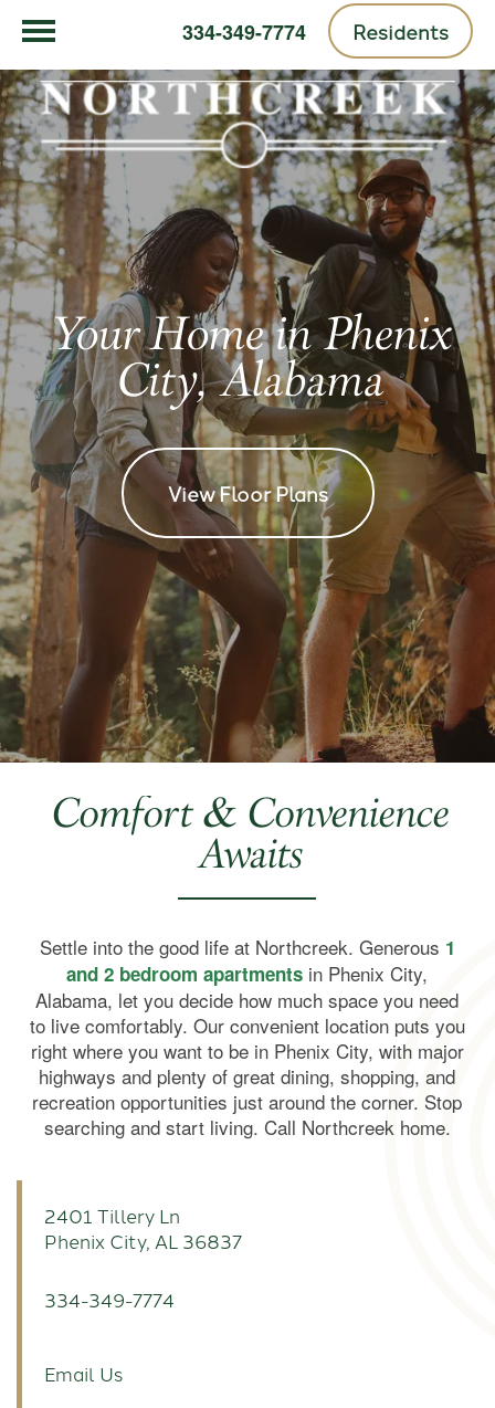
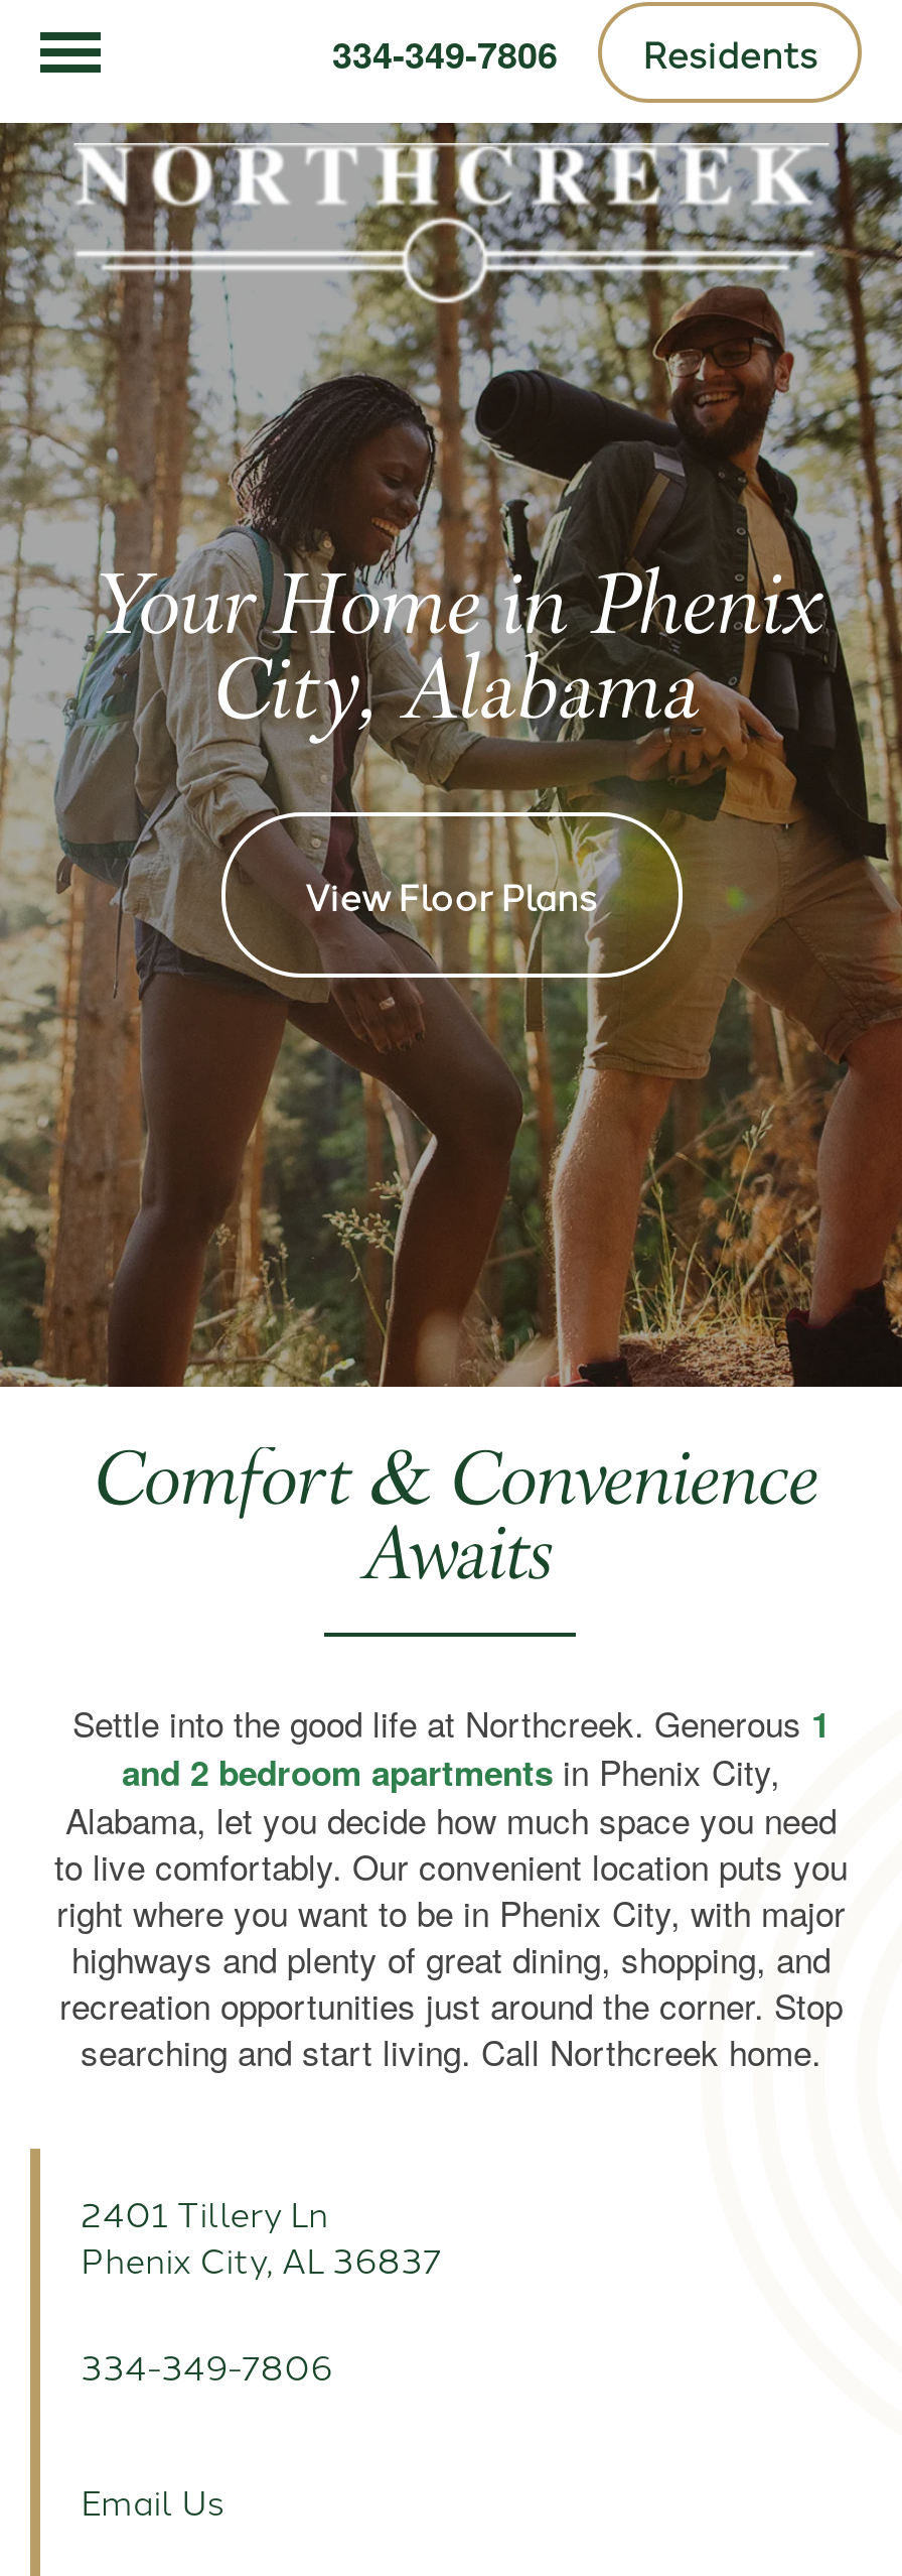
[182,17,449,46] 334-349-7774 Residents -> [332,26,817,81] 334-349-7806 Residents
[44,1287,175,1312] 334-349-7774 -> [81,2343,332,2389] 334-349-7806

